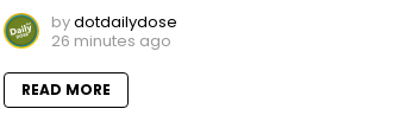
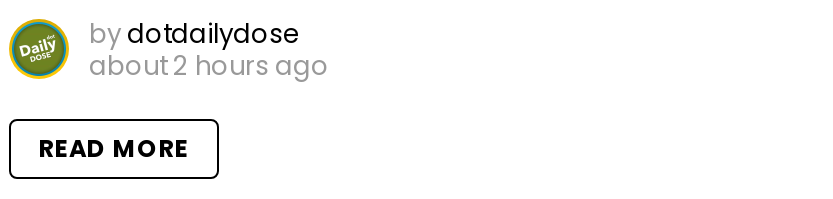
[51,30,171,52] 26 minutes ago -> [89,47,329,85] about 2 hours ago

